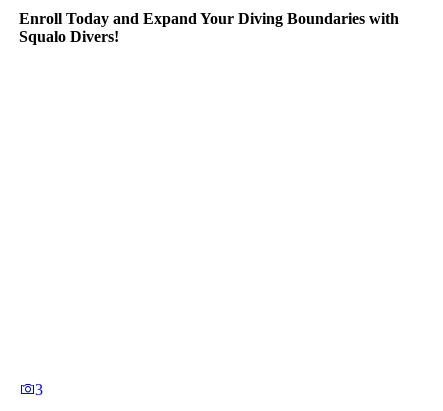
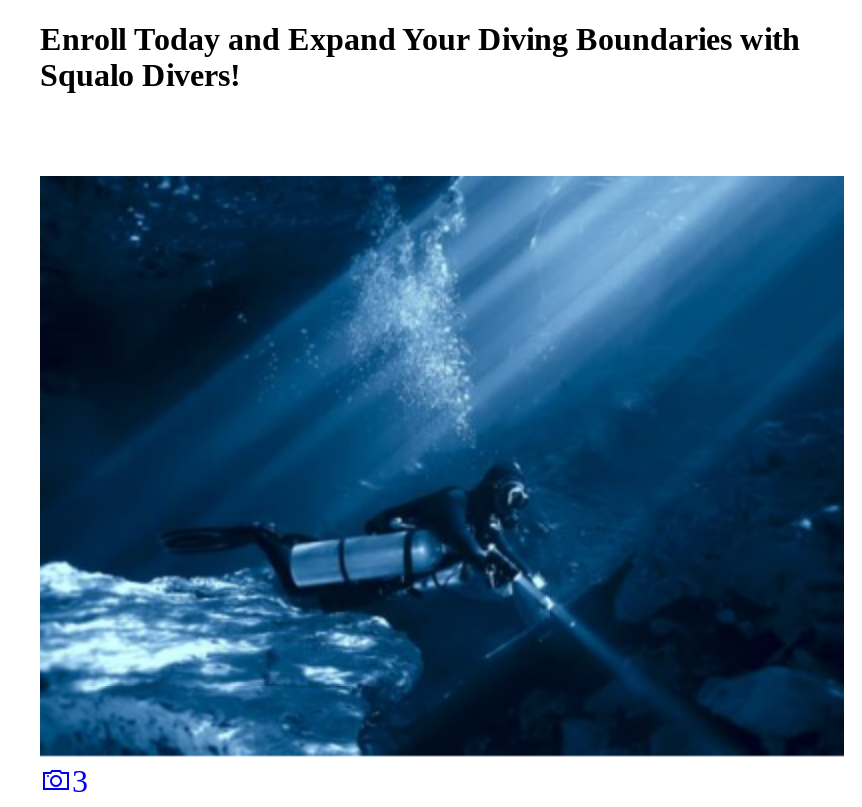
none -> [38,174,846,758] [image]

